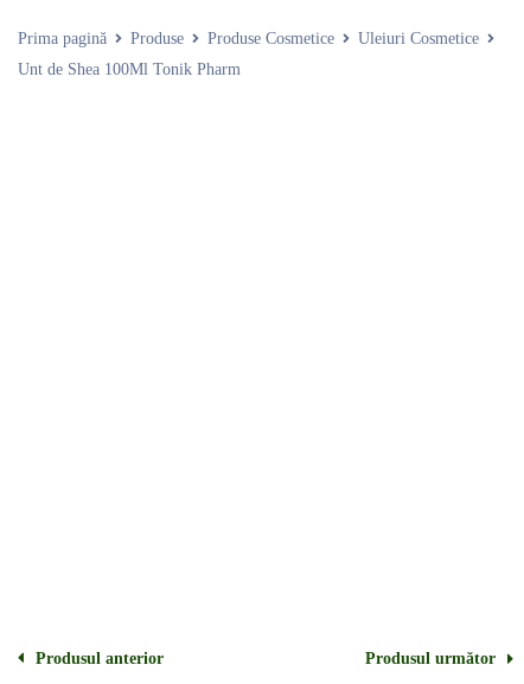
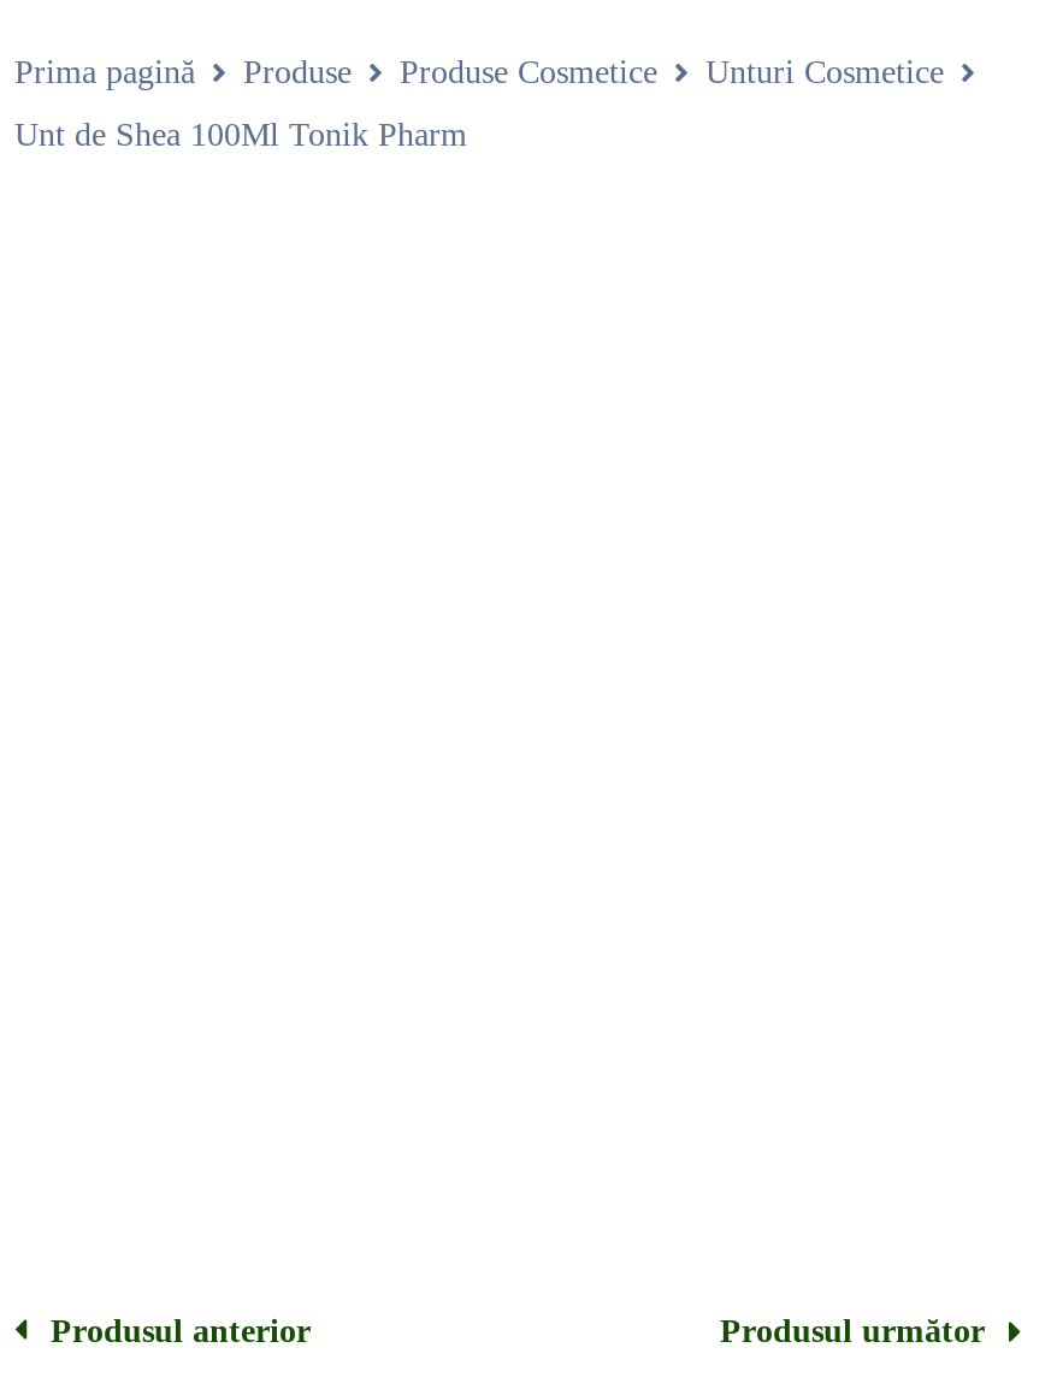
[358,30,479,47] Uleiuri Cosmetice -> [705,54,944,90] Unturi Cosmetice

